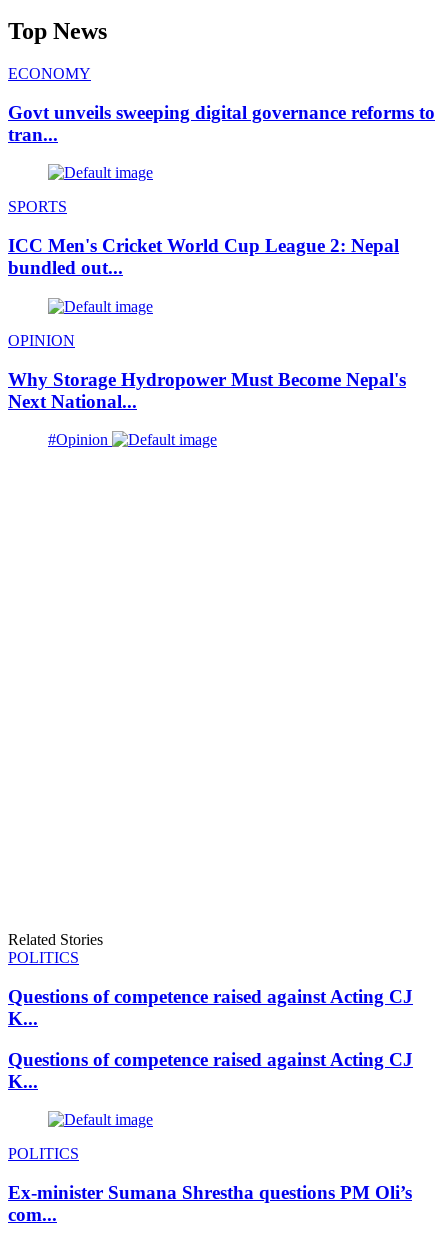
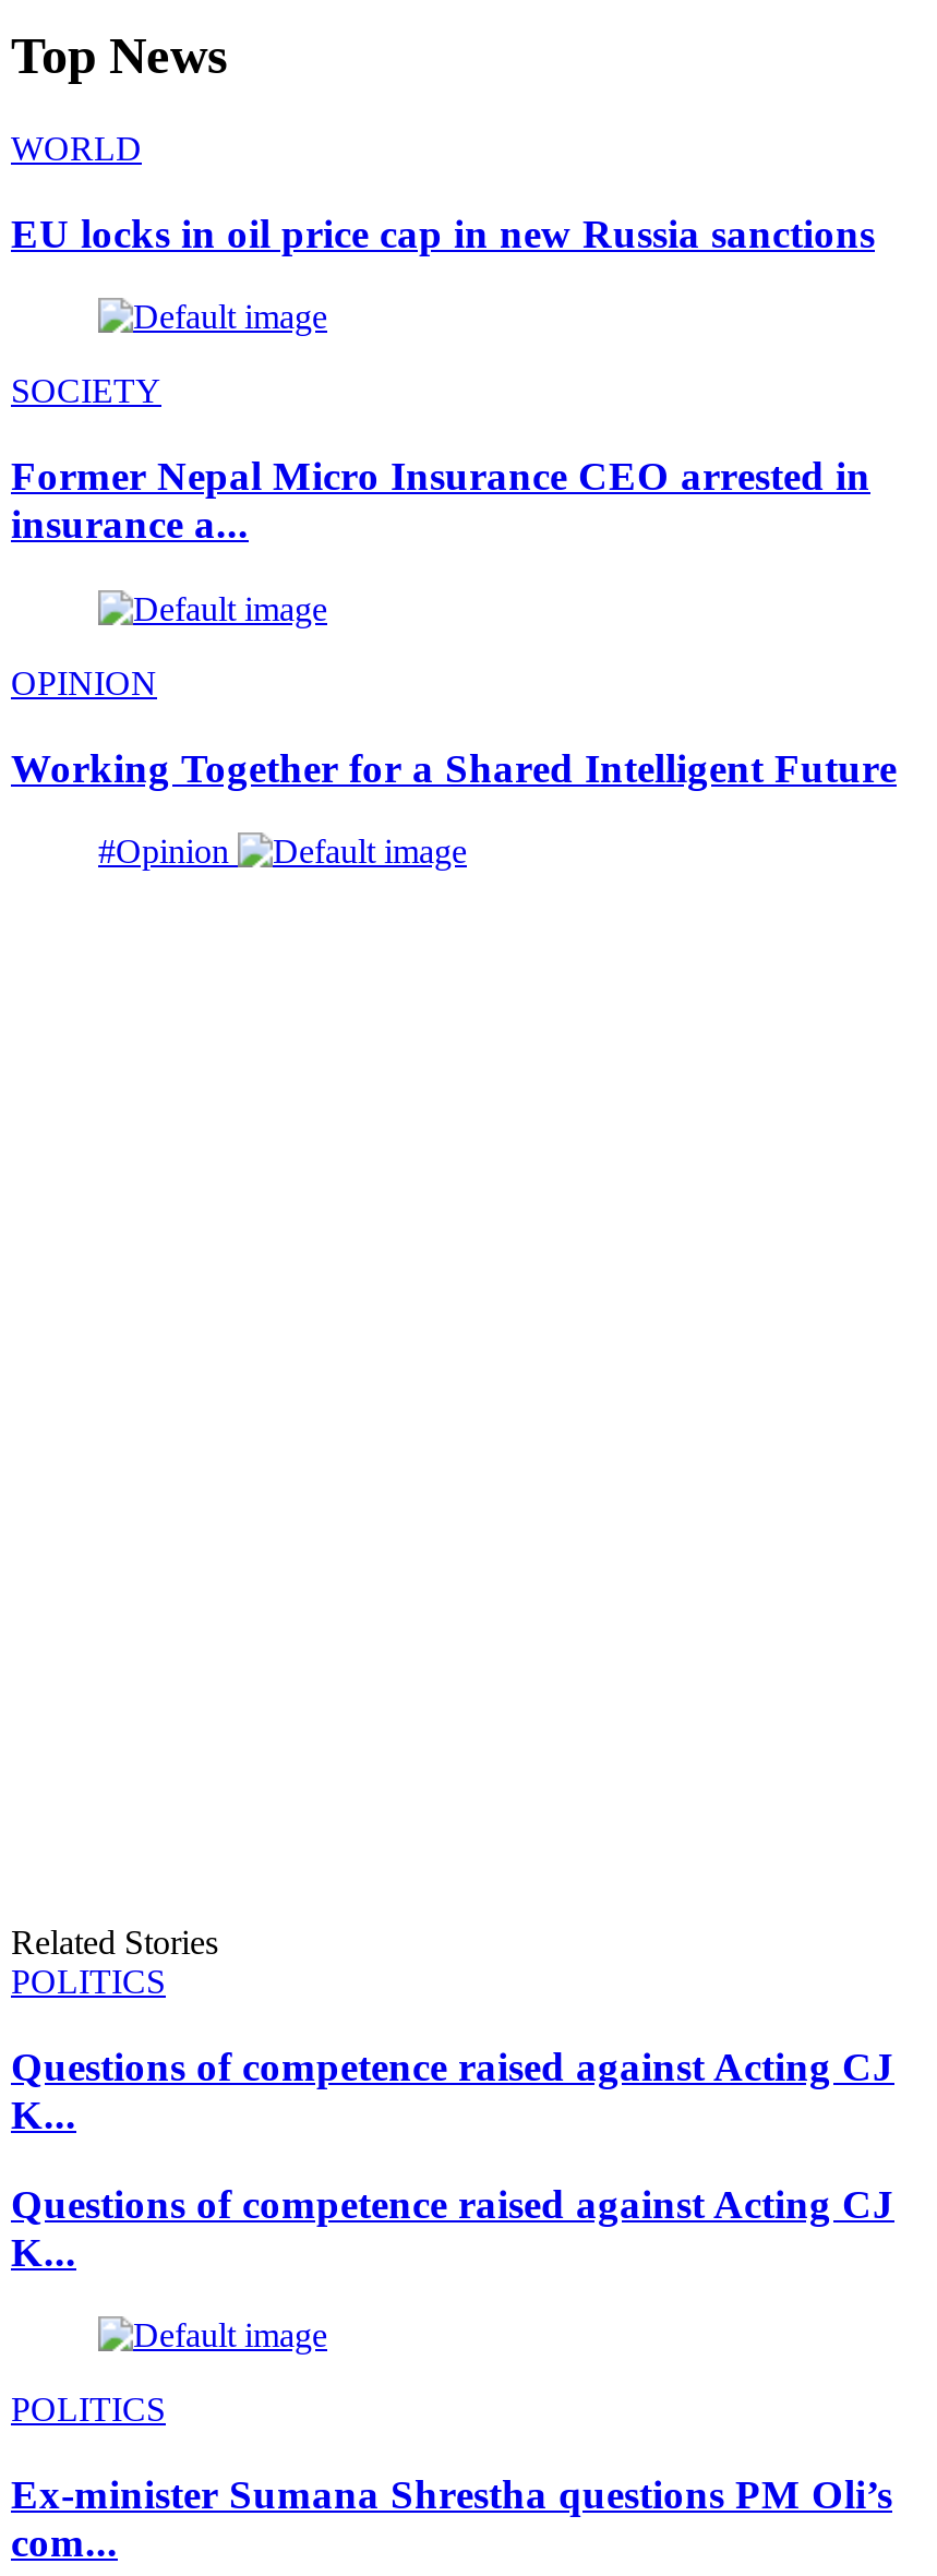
[8,65,91,82] ECONOMY -> [11,130,142,167] WORLD
[8,102,435,145] Govt unveils sweeping digital governance reforms to | tran... -> [11,210,875,256] EU locks in oil price cap in new Russia sanctions
[8,198,67,215] SPORTS -> [11,373,161,410] SOCIETY
[8,235,399,278] ICC Men's Cricket World Cup League 2: Nepal | bundled out... -> [11,453,870,547] Former Nepal Micro Insurance CEO arrested in | insurance a...
[8,369,406,412] Why Storage Hydropower Must Become Nepal's | Next National... -> [11,744,897,790] Working Together for a Shared Intelligent Future

